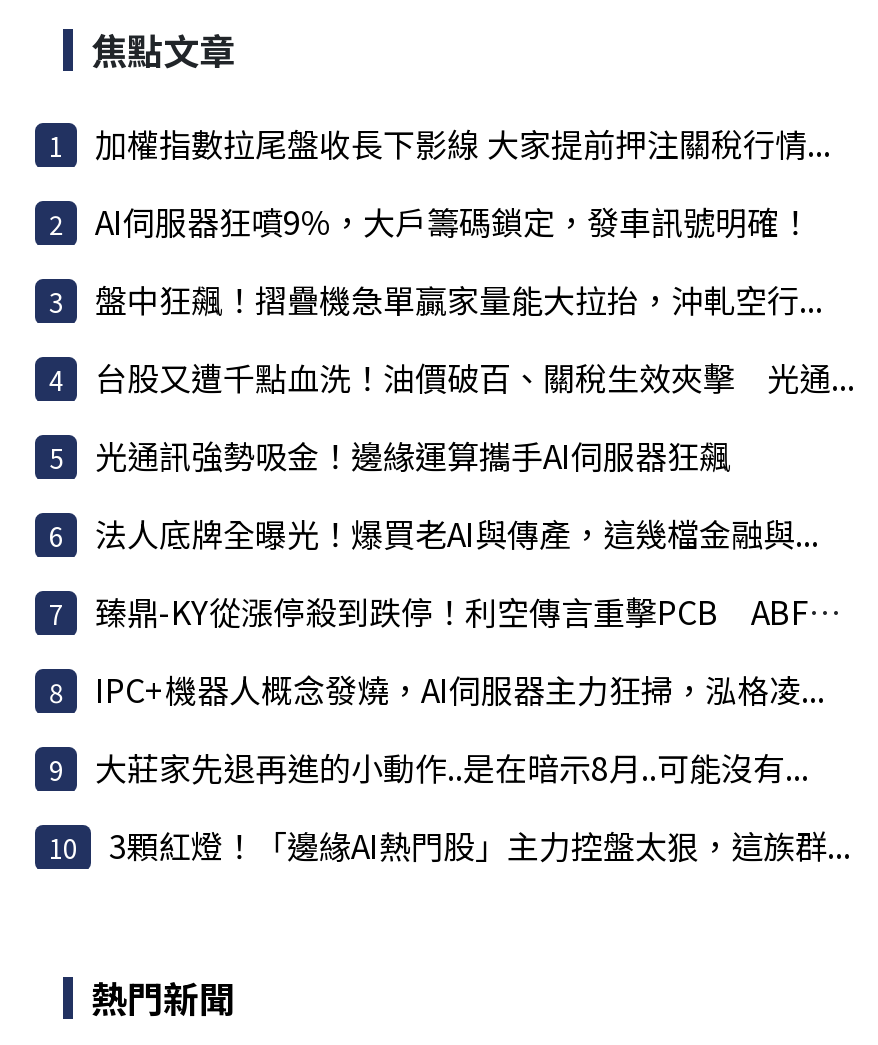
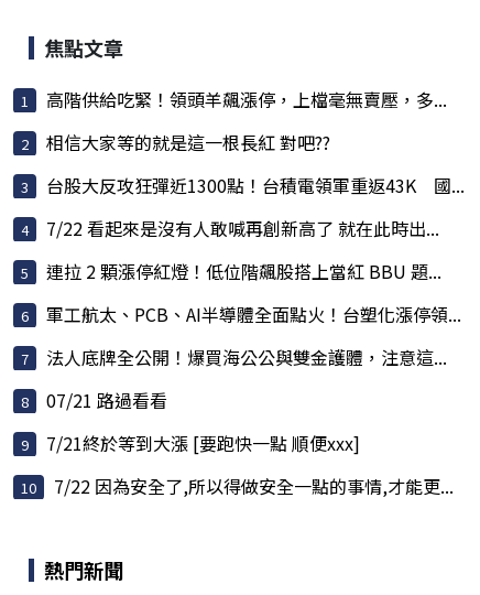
[95,120,831,168] 加權指數拉尾盤收長下影線 大家提前押注關稅行情... -> [46,86,447,113] 高階供給吃緊！領頭羊飆漲停，上檔毫無賣壓，多...
[95,198,811,246] AI伺服器狂噴9%，大戶籌碼鎖定，發車訊號明確！ -> [46,129,330,156] 相信大家等的就是這一根長紅 對吧??
[95,276,823,324] 盤中狂飆！摺疊機急單贏家量能大拉抬，沖軋空行... -> [46,172,465,199] 台股大反攻狂彈近1300點！台積電領軍重返43K 國...
[95,354,855,402] 台股又遭千點血洗！油價破百、關稅生效夾擊 光通... -> [46,215,439,242] 7/22 看起來是沒有人敢喊再創新高了 就在此時出...
[95,432,731,480] 光通訊強勢吸金！邊緣運算攜手AI伺服器狂飆 -> [46,258,441,285] 連拉 2 顆漲停紅燈！低位階飆股搭上當紅 BBU 題...
[95,510,819,558] 法人底牌全曝光！爆買老AI與傳產，這幾檔金融與... -> [46,301,461,328] 軍工航太、PCB、AI半導體全面點火！台塑化漲停領...
[95,588,809,636] 臻鼎-KY從漲停殺到跌停！利空傳言重擊PCB ABF載... -> [46,344,447,371] 法人底牌全公開！爆買海公公與雙金護體，注意這...
[95,666,825,714] IPC+機器人概念發燒，AI伺服器主力狂掃，泓格凌... -> [46,387,167,414] 07/21 路過看看
[95,744,809,792] 大莊家先退再進的小動作..是在暗示8月..可能沒有... -> [46,430,360,456] 7/21終於等到大漲 [要跑快一點 順便xxx]
[109,822,851,870] 3顆紅燈！「邊緣AI熱門股」主力控盤太狠，這族群... -> [54,473,454,499] 7/22 因為安全了,所以得做安全一點的事情,才能更...

